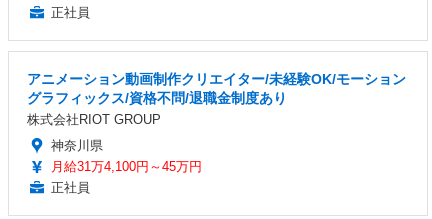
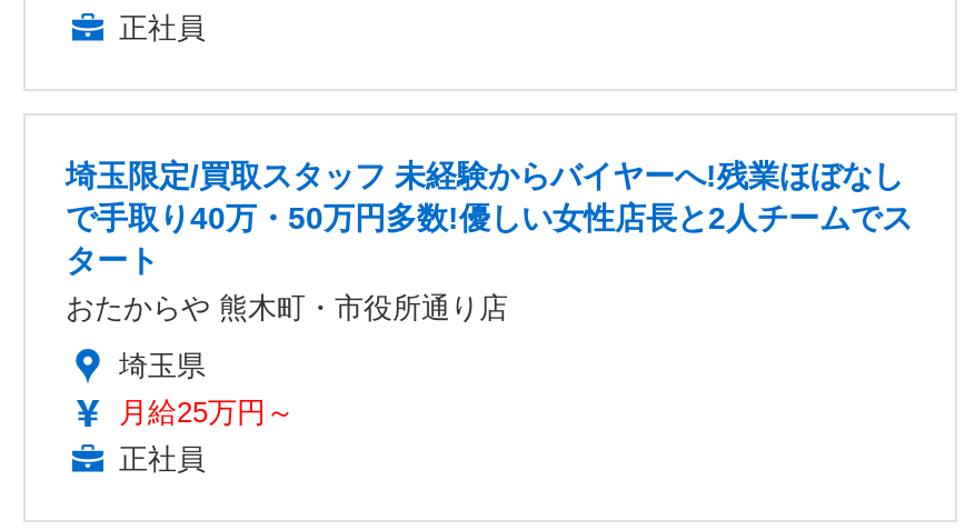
[27,71,406,127] アニメーション動画制作クリエイター/未経験OK/モーション | グラフィックス/資格不問/退職金制度あり | 株式会社RIOT GROUP -> [66,157,913,324] 埼玉限定/買取スタッフ 未経験からバイヤーへ!残業ほぼなし | で手取り40万・50万円多数!優しい女性店長と2人チームでス | タート | おたからや 熊木町・市役所通り店
[51,138,202,174] 神奈川県 | 月給31万4,100円～45万円 -> [119,348,295,428] 埼玉県 | 月給25万円～

